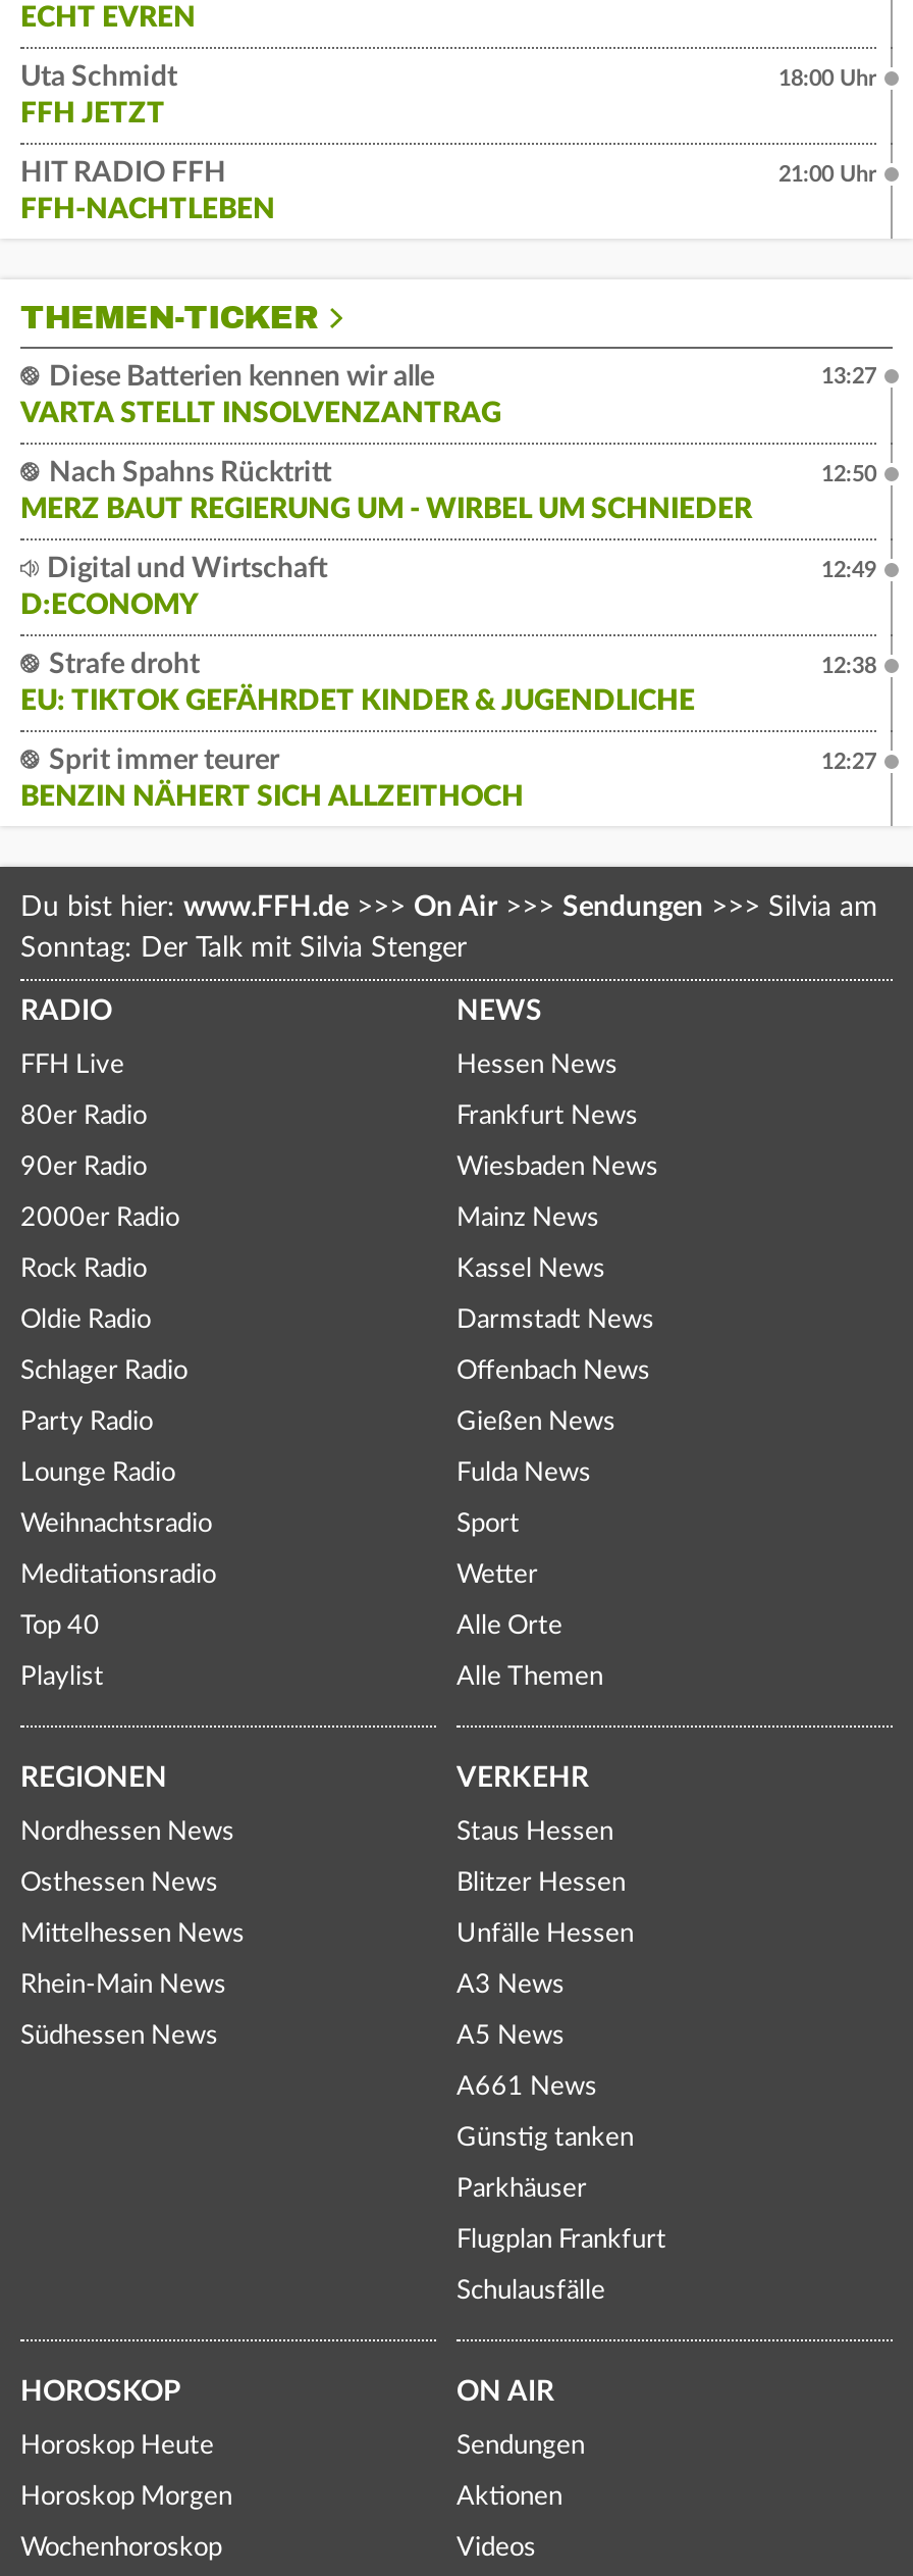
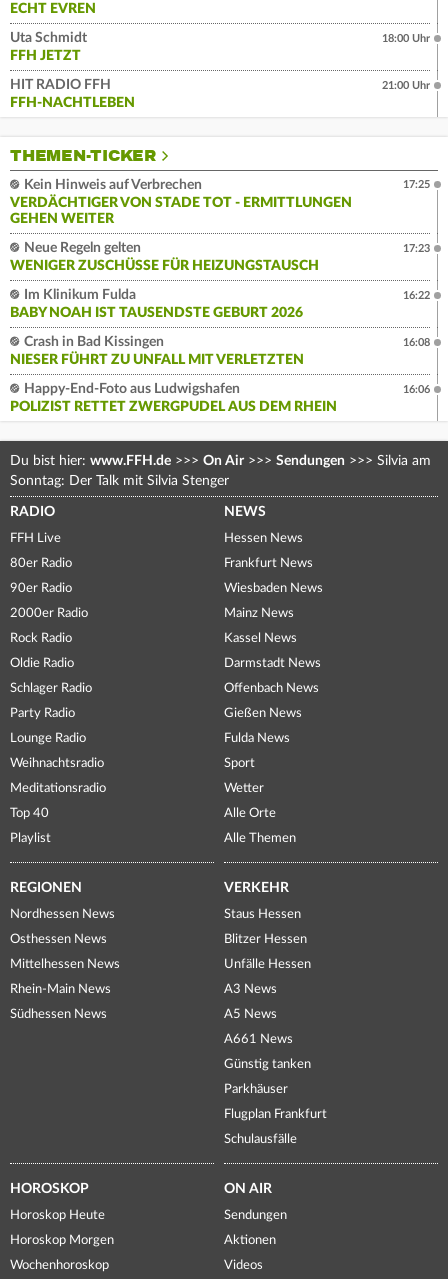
[20,363,501,429] Diese Batterien kennen wir alle | VARTA STELLT INSOLVENZANTRAG -> [10,178,352,226] Kein Hinweis auf Verbrechen | VERDÄCHTIGER VON STADE TOT - ERMITTLUNGEN | GEHEN WEITER
[821,365,876,388] 13:27 -> [403,179,430,190] 17:25
[20,459,752,525] Nach Spahns Rücktritt | MERZ BAUT REGIERUNG UM - WIRBEL UM SCHNIEDER -> [10,241,319,273] Neue Regeln gelten | WENIGER ZUSCHÜSSE FÜR HEIZUNGSTAUSCH
[821,463,876,486] 12:50 -> [403,243,430,254] 17:23
[20,555,328,620] Digital und Wirtschaft | D:ECONOMY -> [10,288,303,320] Im Klinikum Fulda | BABY NOAH IST TAUSENDSTE GEBURT 2026
[821,559,876,582] 12:49 -> [403,290,430,301] 16:22
[20,651,695,716] Strafe droht | EU: TIKTOK GEFÄHRDET KINDER & JUGENDLICHE -> [10,335,304,367] Crash in Bad Kissingen | NIESER FÜHRT ZU UNFALL MIT VERLETZTEN
[821,655,876,678] 12:38 -> [403,337,430,348] 16:08
[20,747,524,812] Sprit immer teurer | BENZIN NÄHERT SICH ALLZEITHOCH -> [10,382,337,414] Happy-End-Foto aus Ludwigshafen | POLIZIST RETTET ZWERGPUDEL AUS DEM RHEIN
[821,751,876,773] 12:27 -> [403,384,430,395] 16:06

